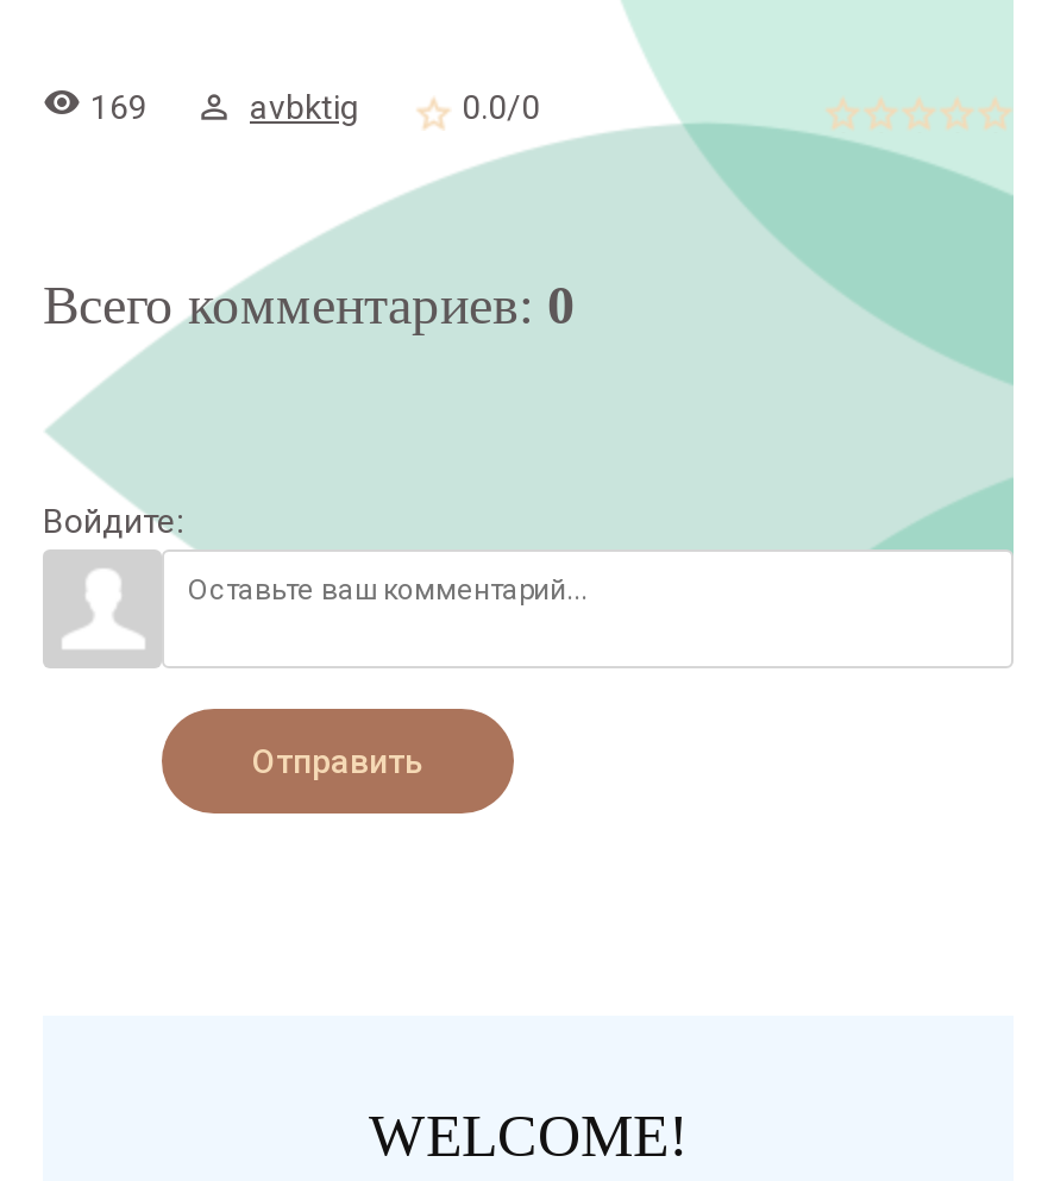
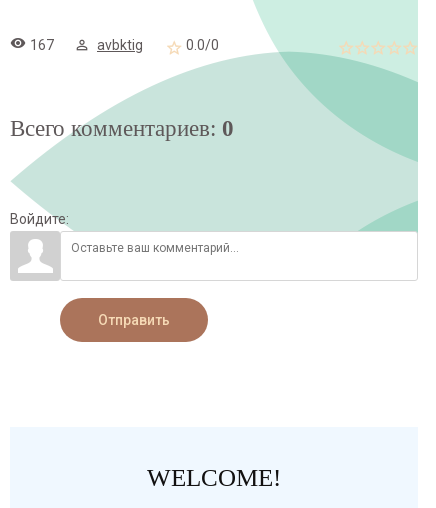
[90,88,148,126] 169 -> [30,37,54,53] 167

